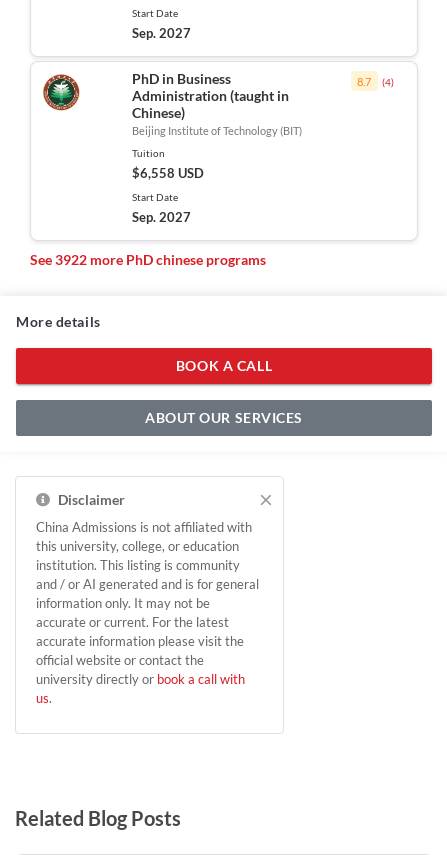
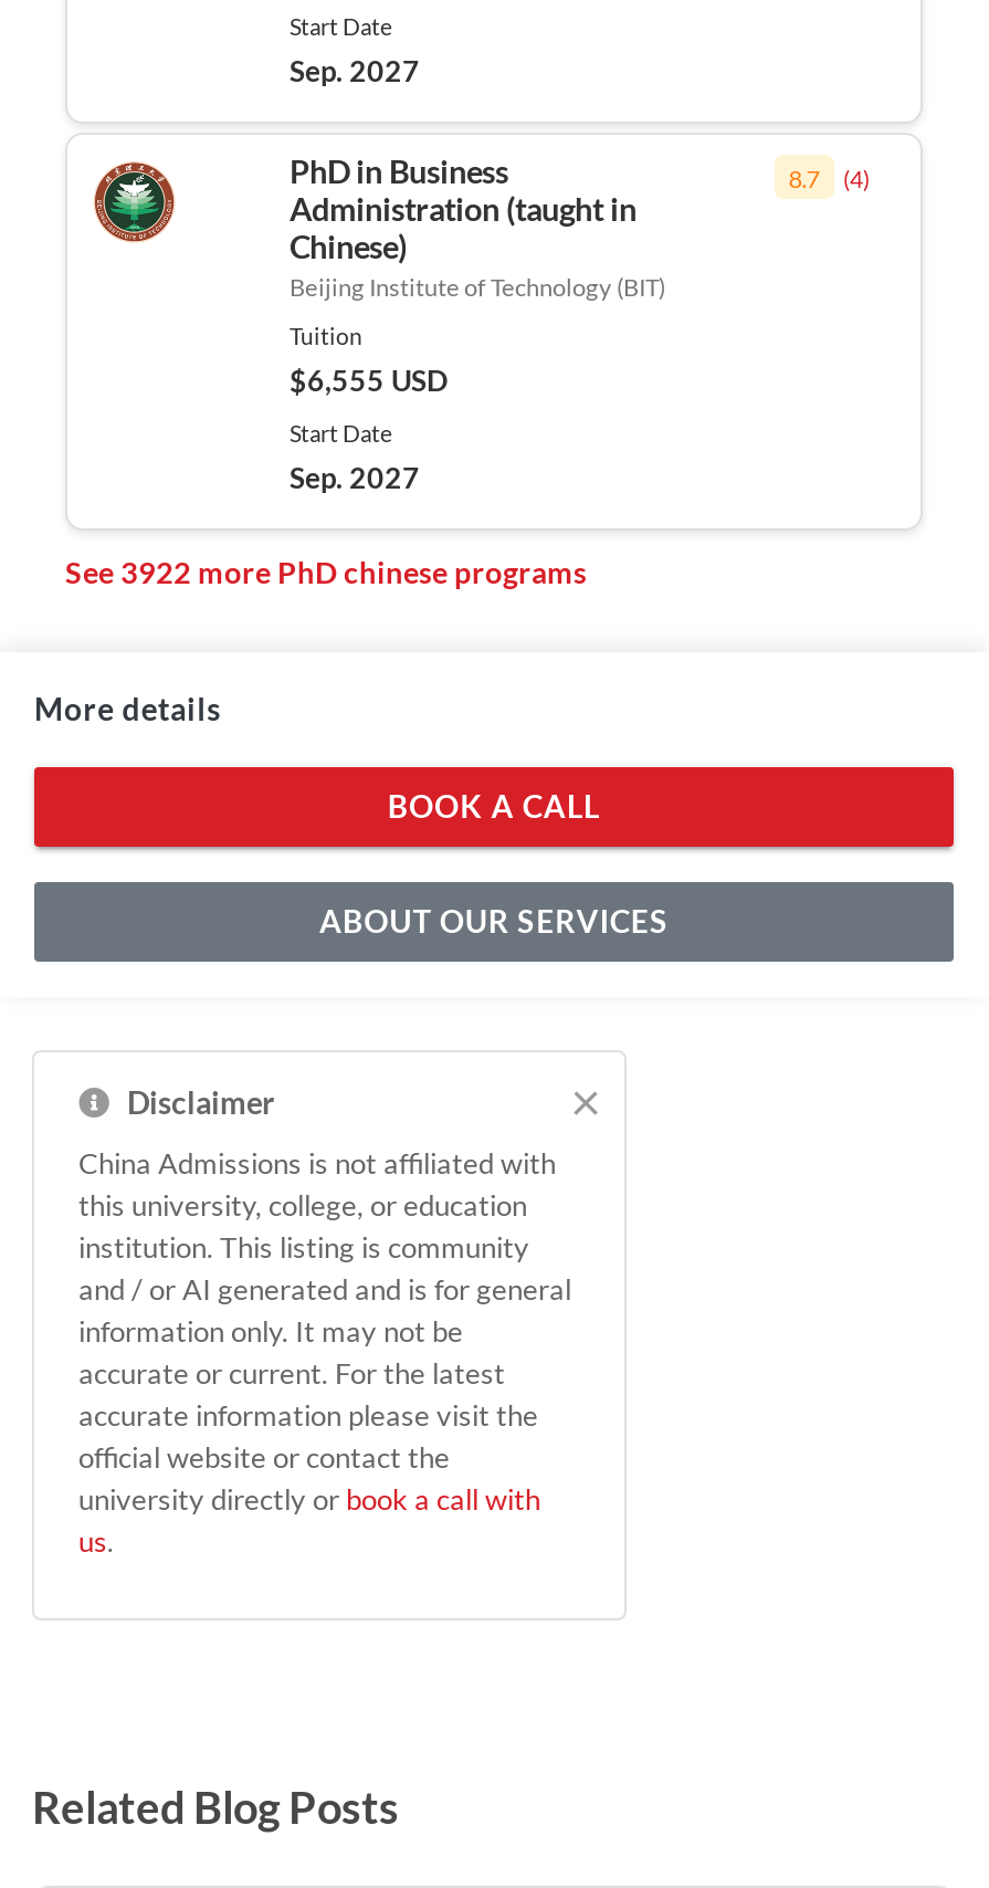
[131,165,203,181] $6,558 USD -> [290,362,449,397] $6,555 USD

